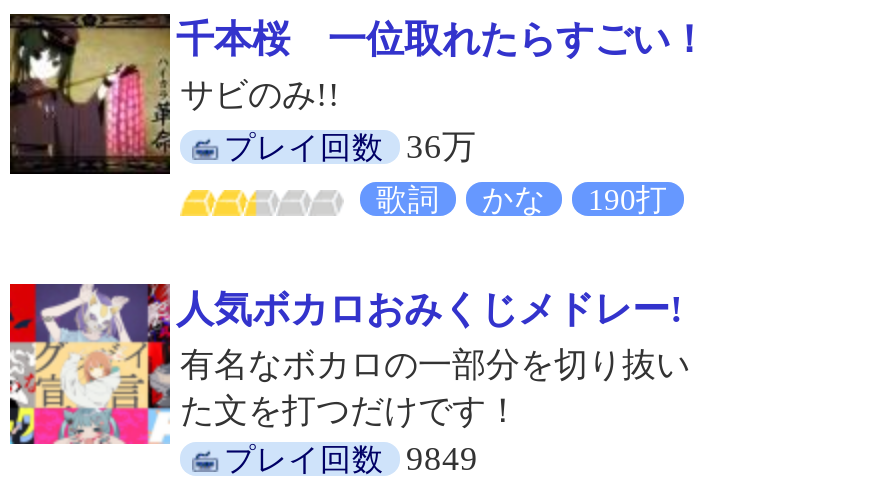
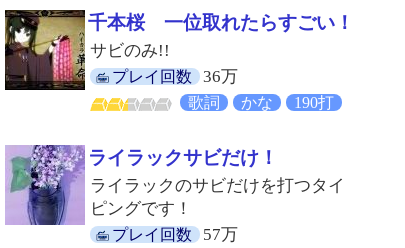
[8,282,690,446] [image] | 人気ボカロおみくじメドレー! | 有名なボカロの一部分を切り抜い | た文を打つだけです！ -> [5,144,345,226] [image] | ライラックサビだけ！ | ライラックのサビだけを打つタイ | ピングです！
[224,441,478,479] プレイ回数 9849 -> [112,225,238,244] プレイ回数 57万

